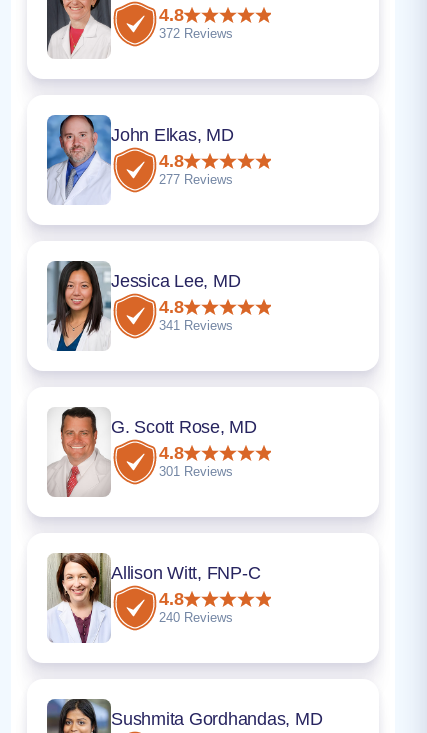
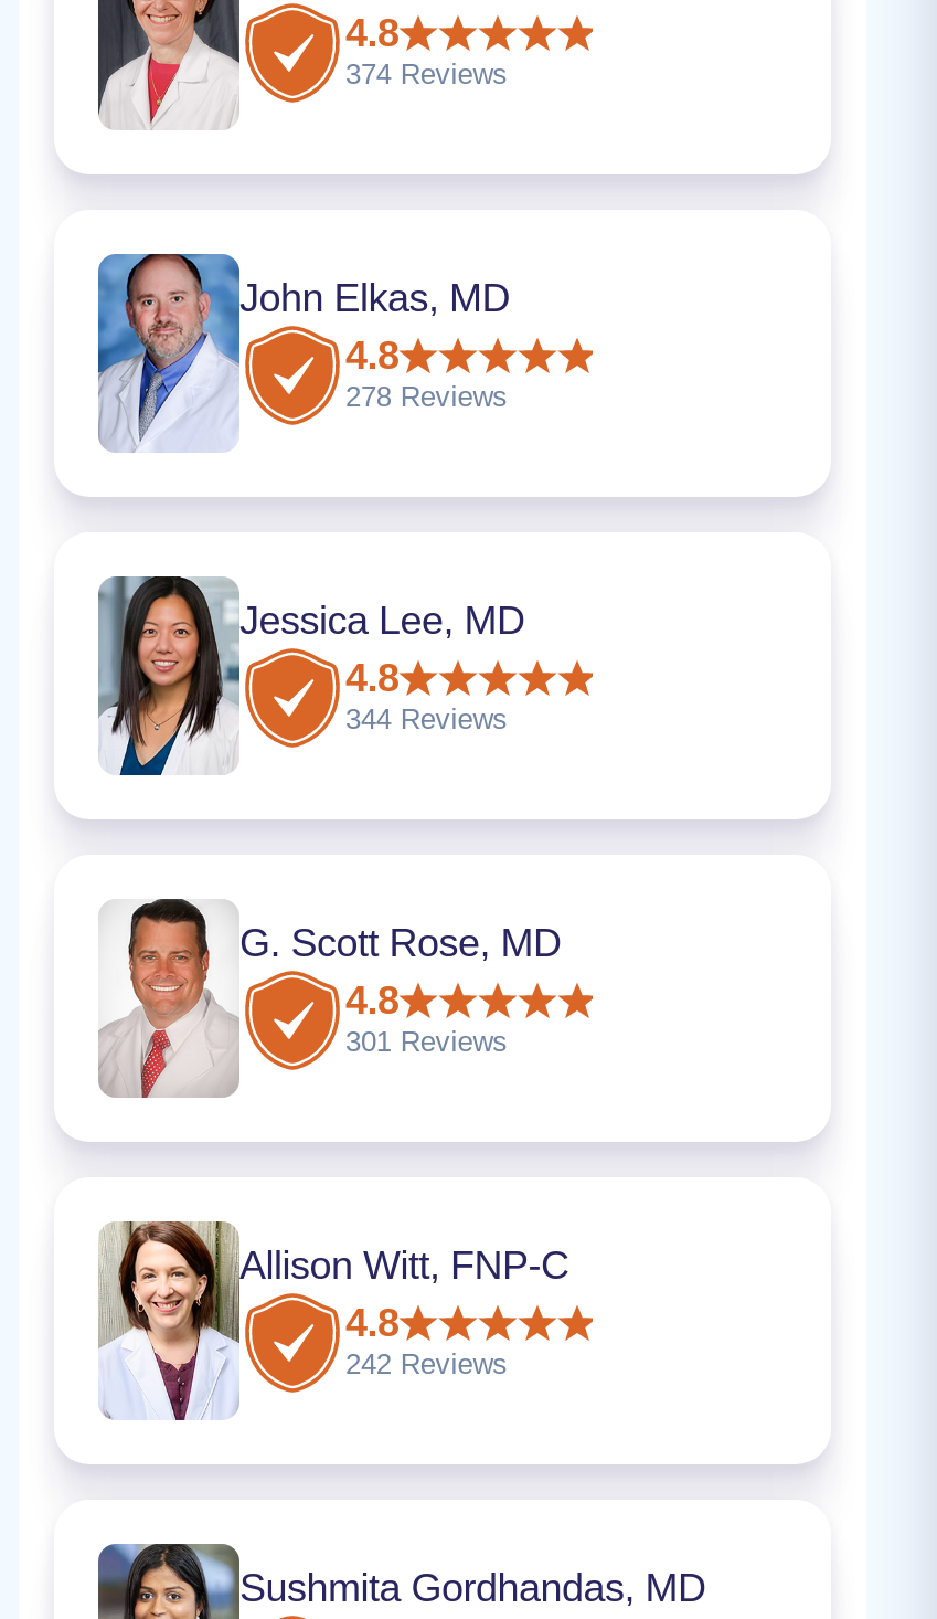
[159,26,233,41] 372 Reviews -> [345,57,508,90] 374 Reviews
[159,172,233,187] 277 Reviews -> [345,379,508,412] 278 Reviews
[159,318,233,333] 341 Reviews -> [345,701,508,735] 344 Reviews
[159,610,233,625] 240 Reviews -> [345,1346,508,1380] 242 Reviews

